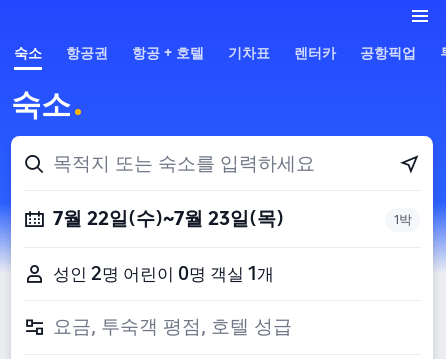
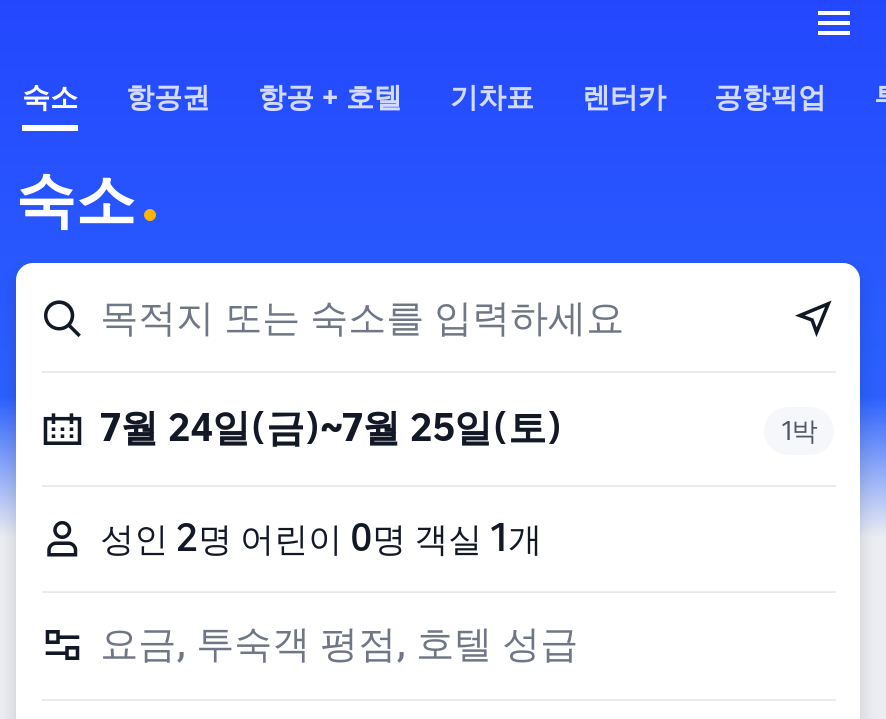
[53,207,284,230] 7월 22일(수)~7월 23일(목) -> [100,406,562,452] 7월 24일(금)~7월 25일(토)

